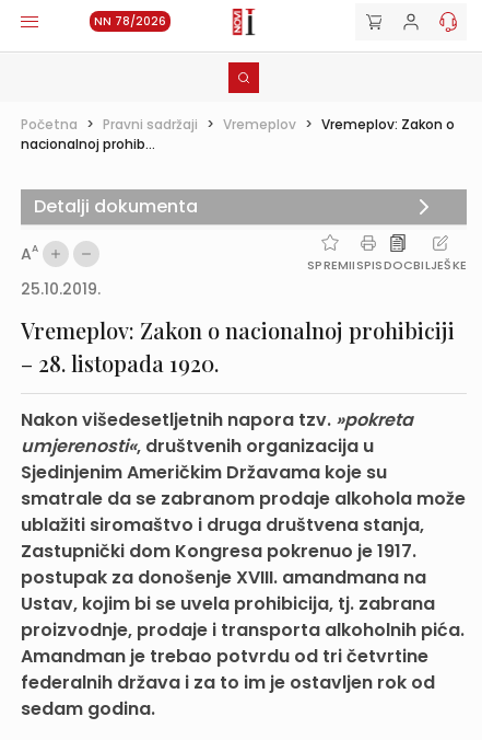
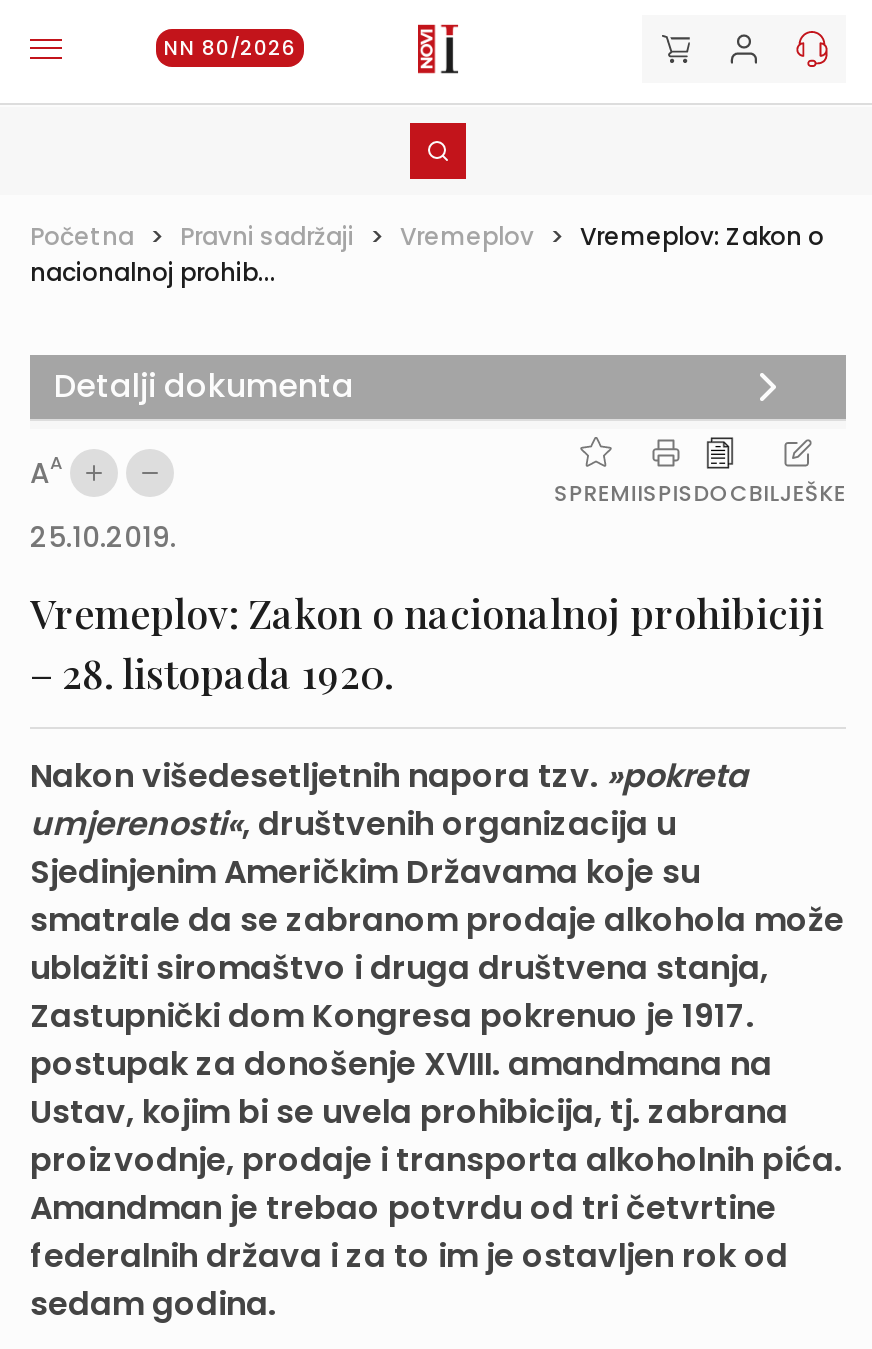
[94,13,166,30] NN 78/2026 -> [164,33,296,63] NN 80/2026

